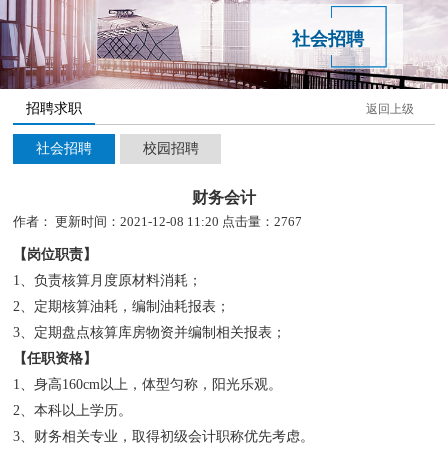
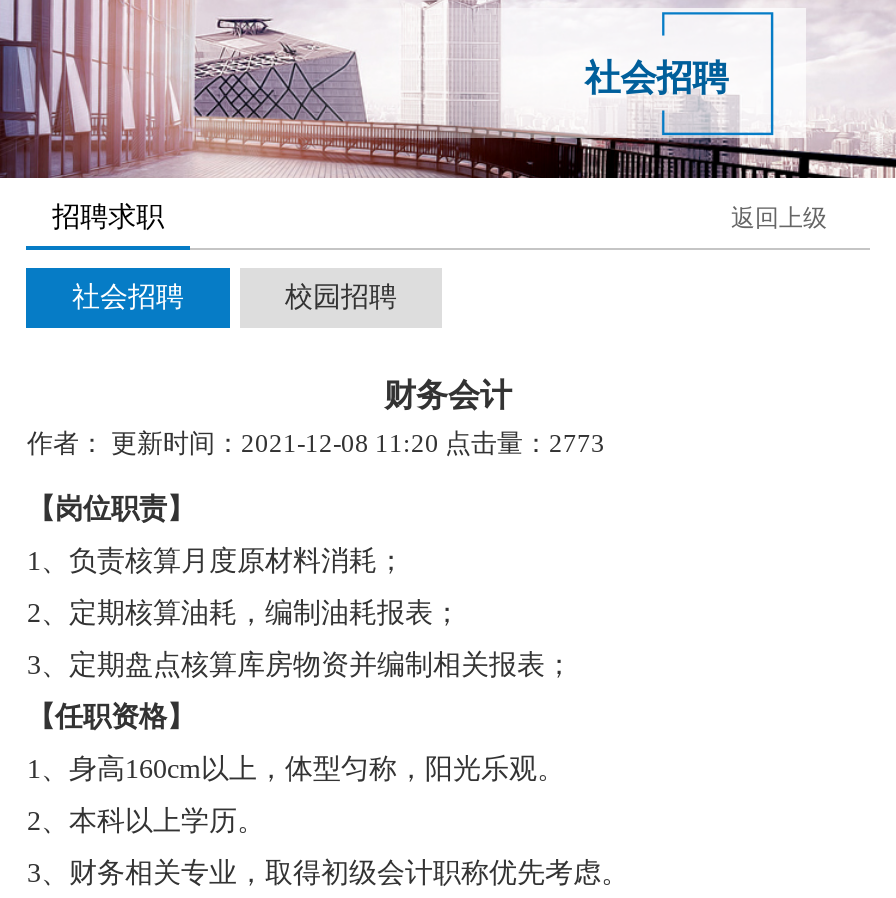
[13,214,302,229] 作者： 更新时间：2021-12-08 11:20 点击量：2767 -> [27,428,605,458] 作者： 更新时间：2021-12-08 11:20 点击量：2773

